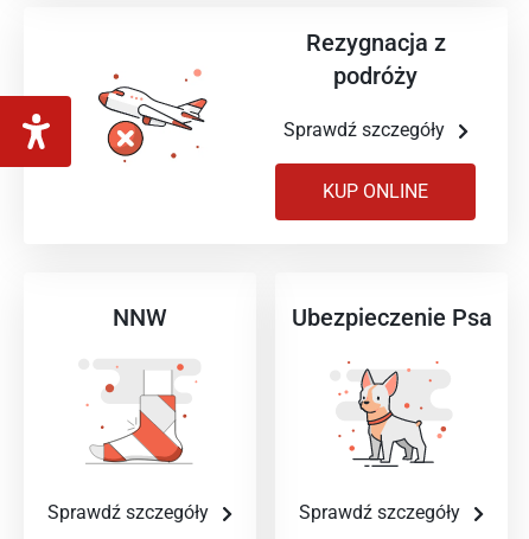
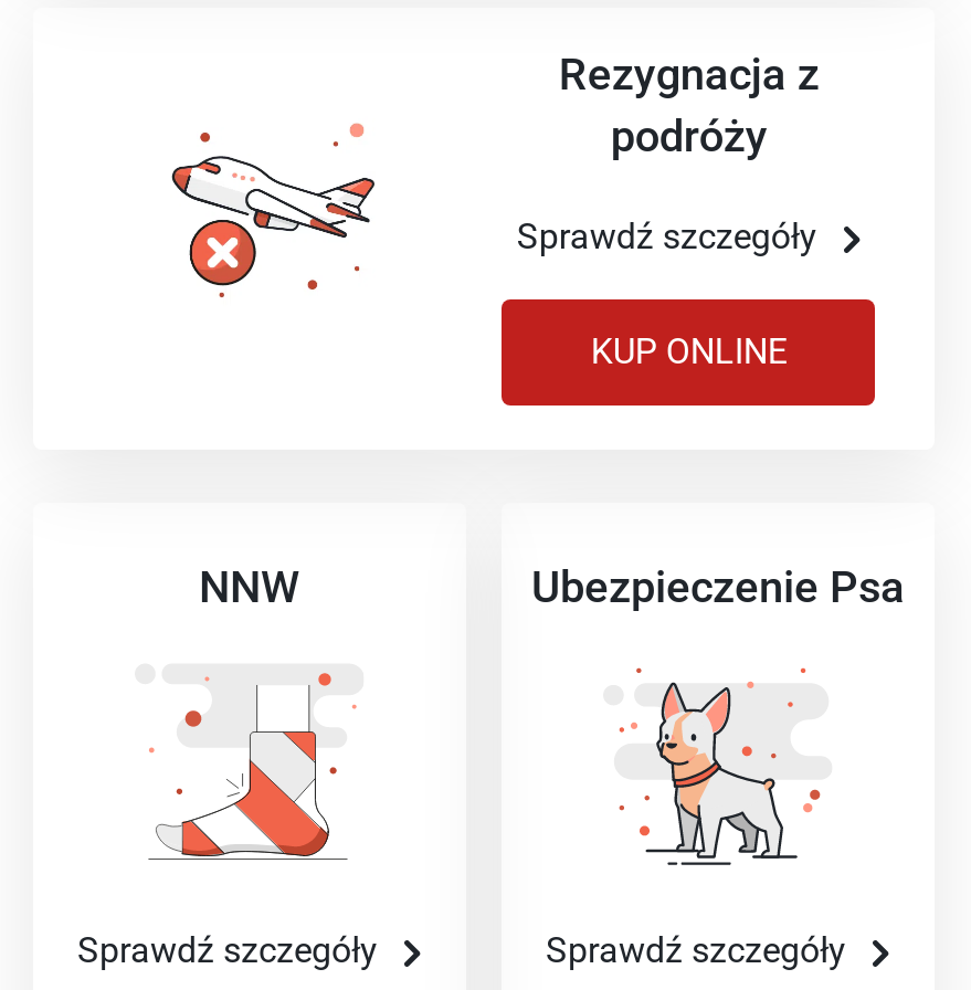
[4,95,72,168] [image] -> none

